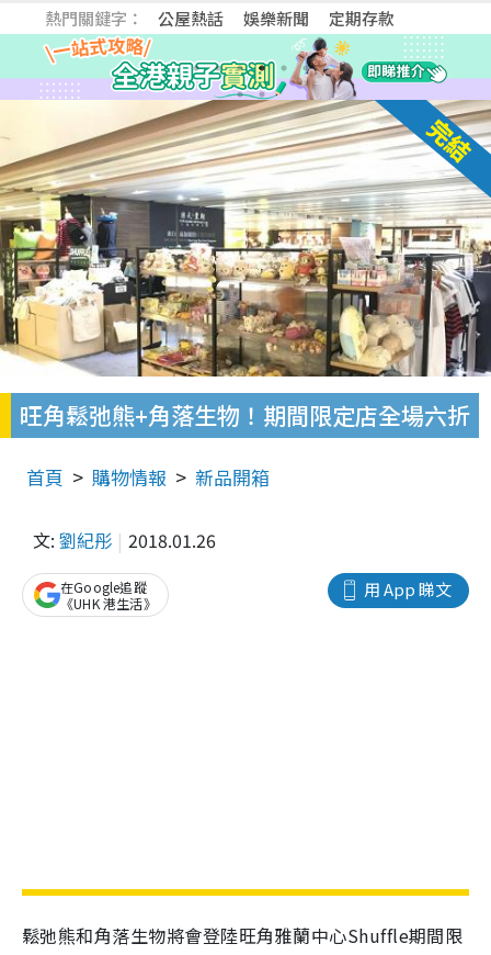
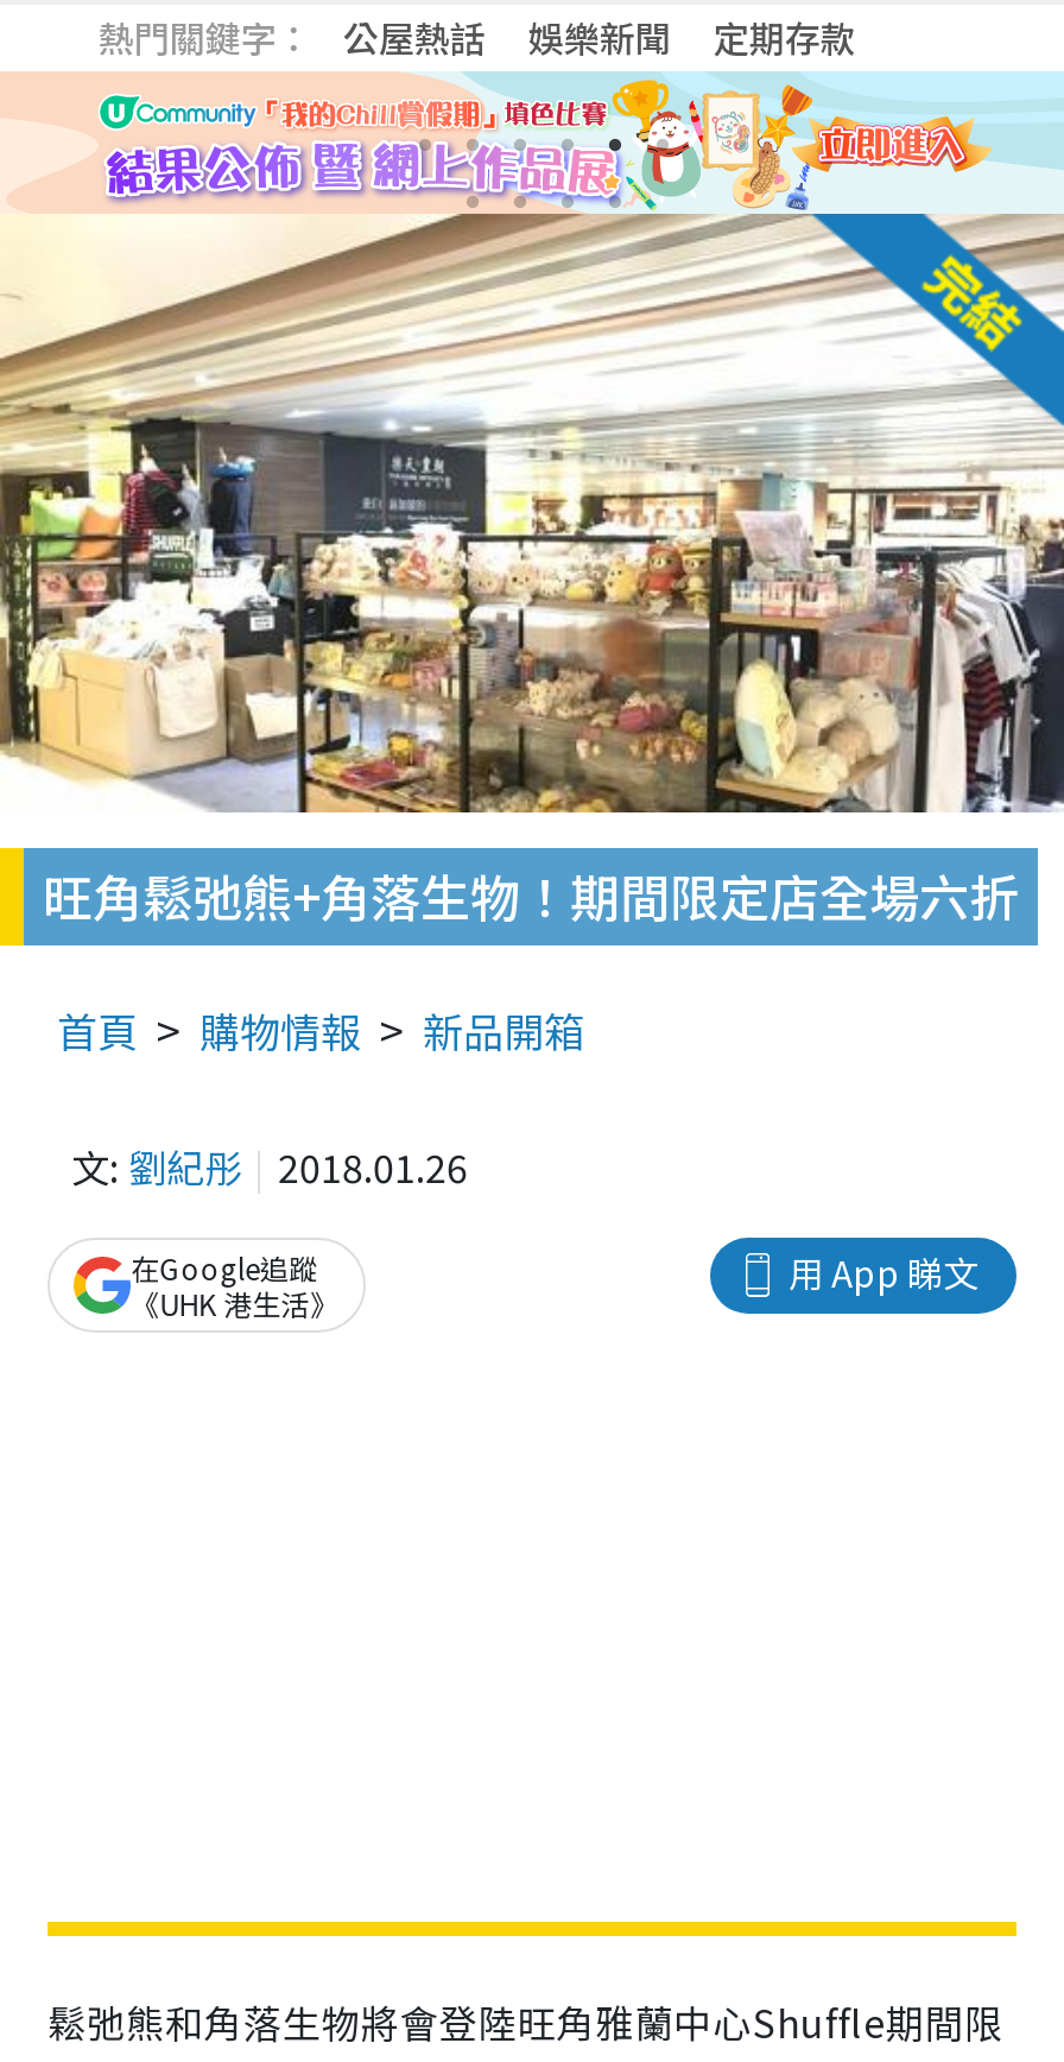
[3,34,488,100] [image] -> [7,71,1057,214] [image]

